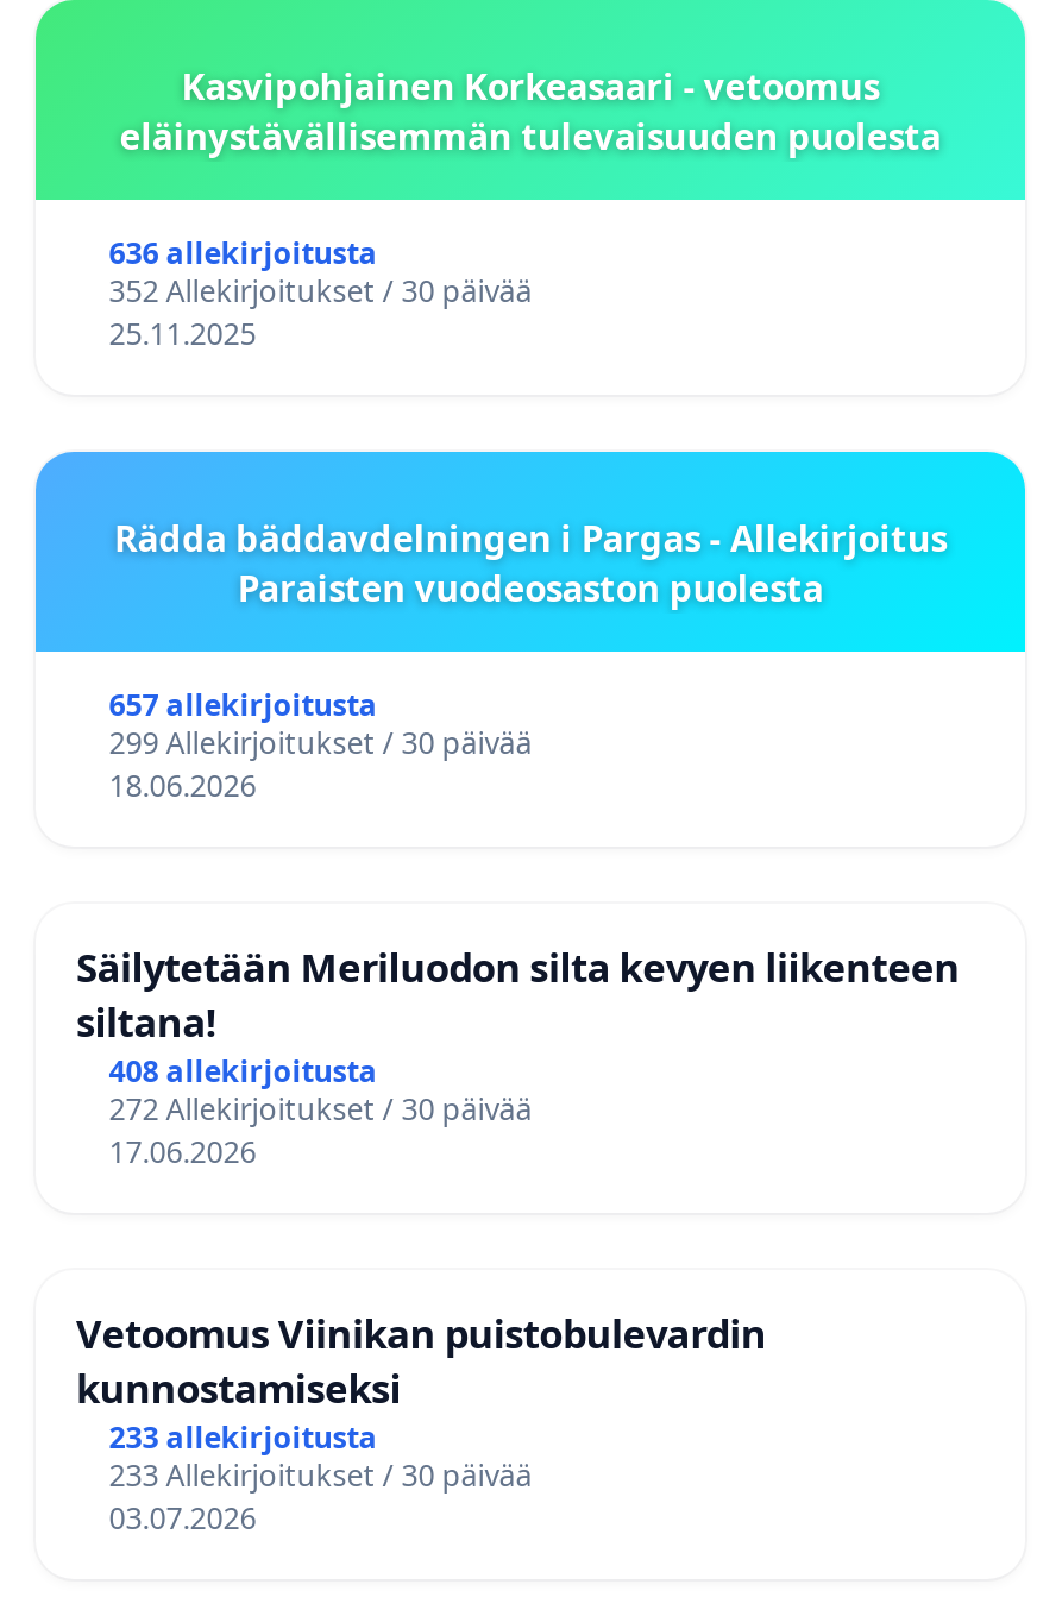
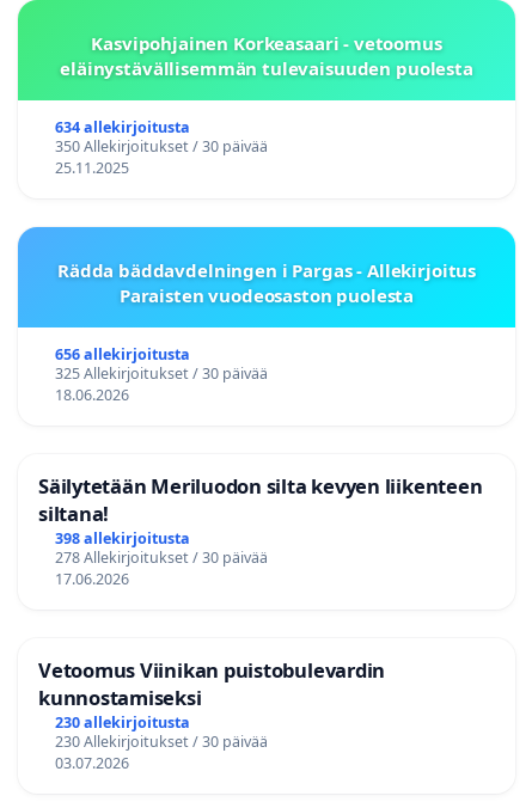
[109,234,378,275] 636 allekirjoitusta -> [55,118,190,138] 634 allekirjoitusta
[109,272,532,313] 352 Allekirjoitukset / 30 päivää -> [55,137,268,157] 350 Allekirjoitukset / 30 päivää
[109,686,378,727] 657 allekirjoitusta -> [55,345,190,365] 656 allekirjoitusta
[109,724,532,765] 299 Allekirjoitukset / 30 päivää -> [55,364,268,384] 325 Allekirjoitukset / 30 päivää
[109,1052,378,1092] 408 allekirjoitusta -> [55,529,190,549] 398 allekirjoitusta
[109,1090,532,1130] 272 Allekirjoitukset / 30 päivää -> [55,548,268,568] 278 Allekirjoitukset / 30 päivää
[109,1418,378,1458] 233 allekirjoitusta -> [55,713,190,733] 230 allekirjoitusta
[109,1456,532,1496] 233 Allekirjoitukset / 30 päivää -> [55,732,268,752] 230 Allekirjoitukset / 30 päivää

